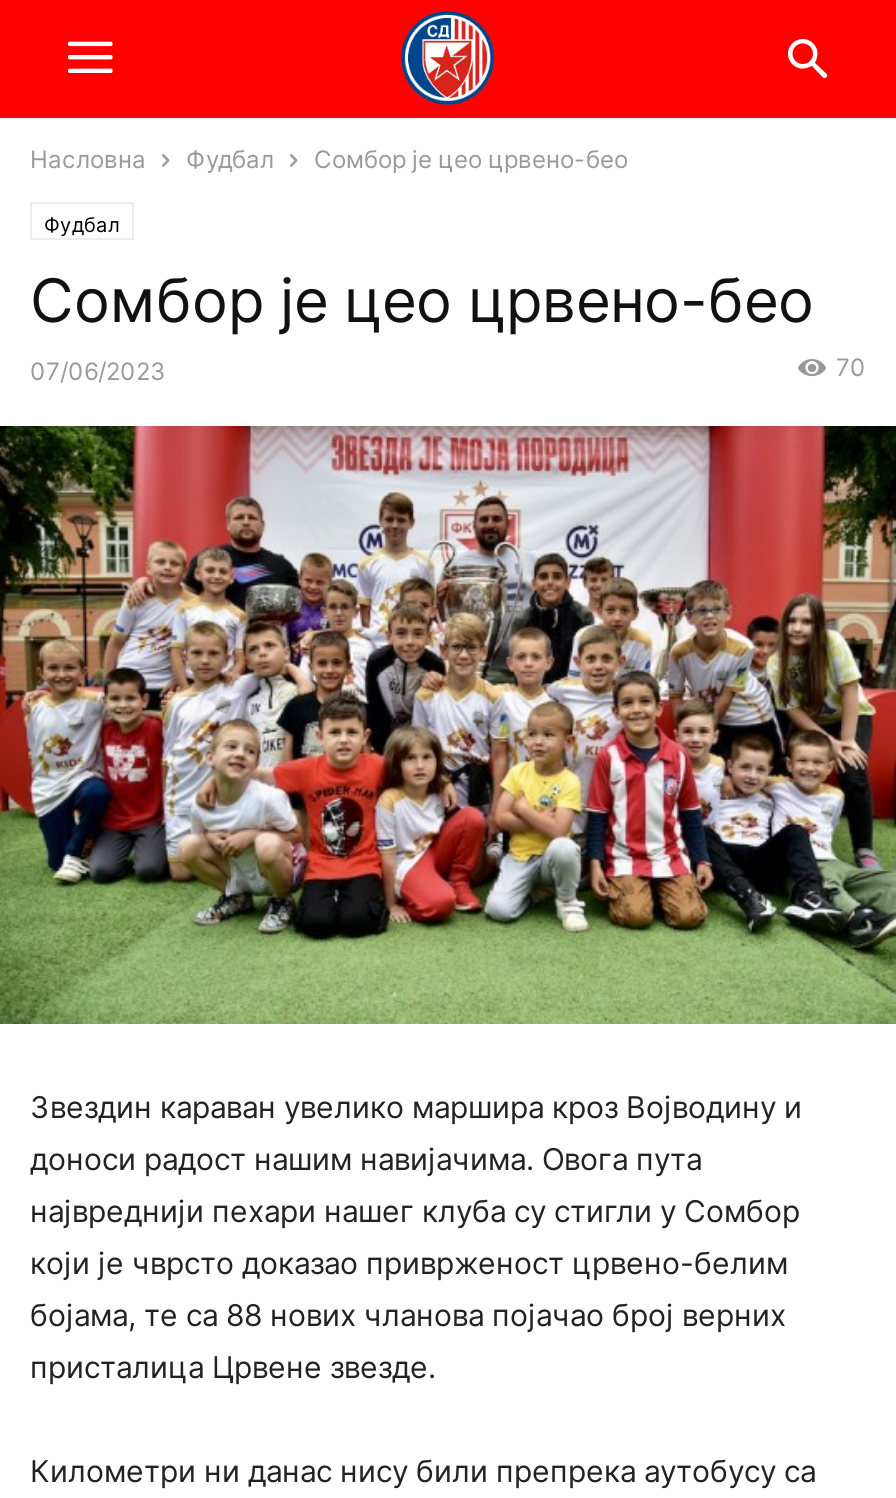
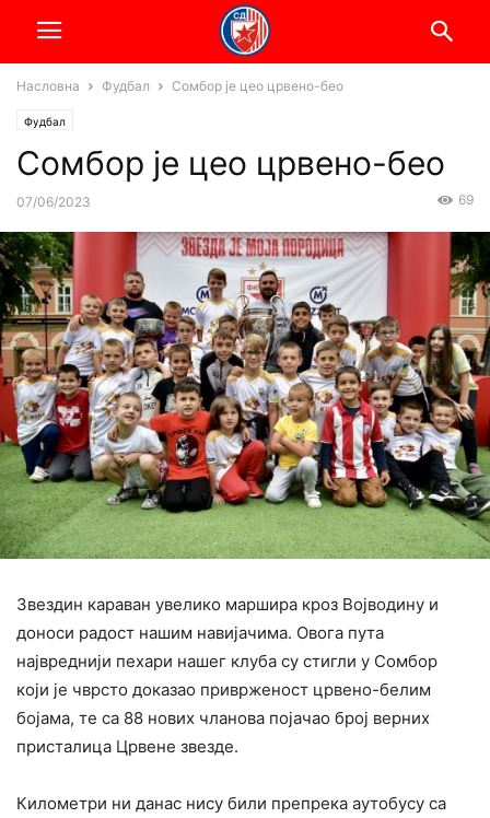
[836,352,866,382] 70 -> [458,191,474,208] 69

